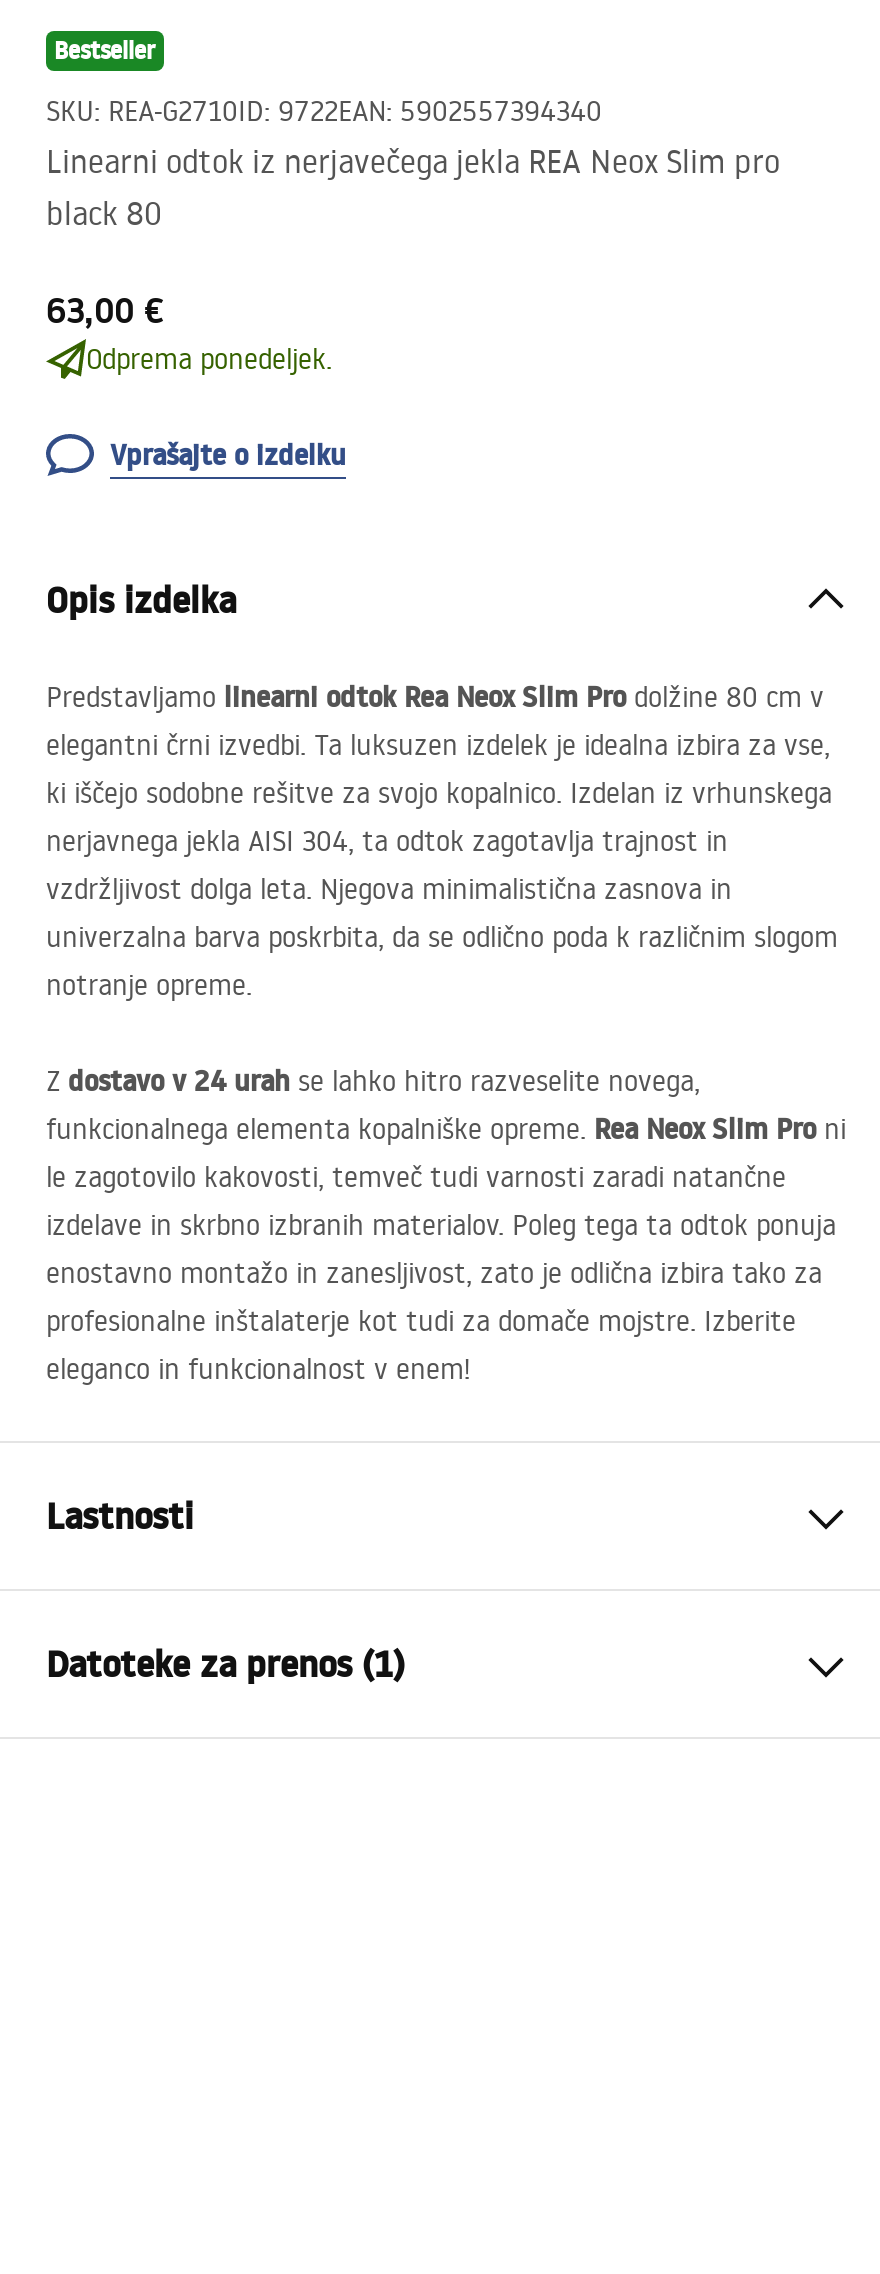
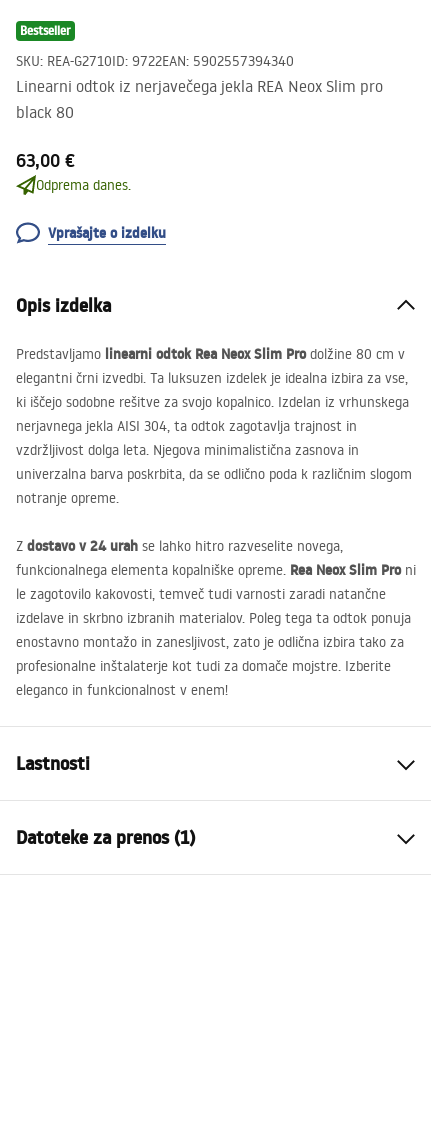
[86,341,332,377] Odprema ponedeljek. -> [36,176,131,194] Odprema danes.

